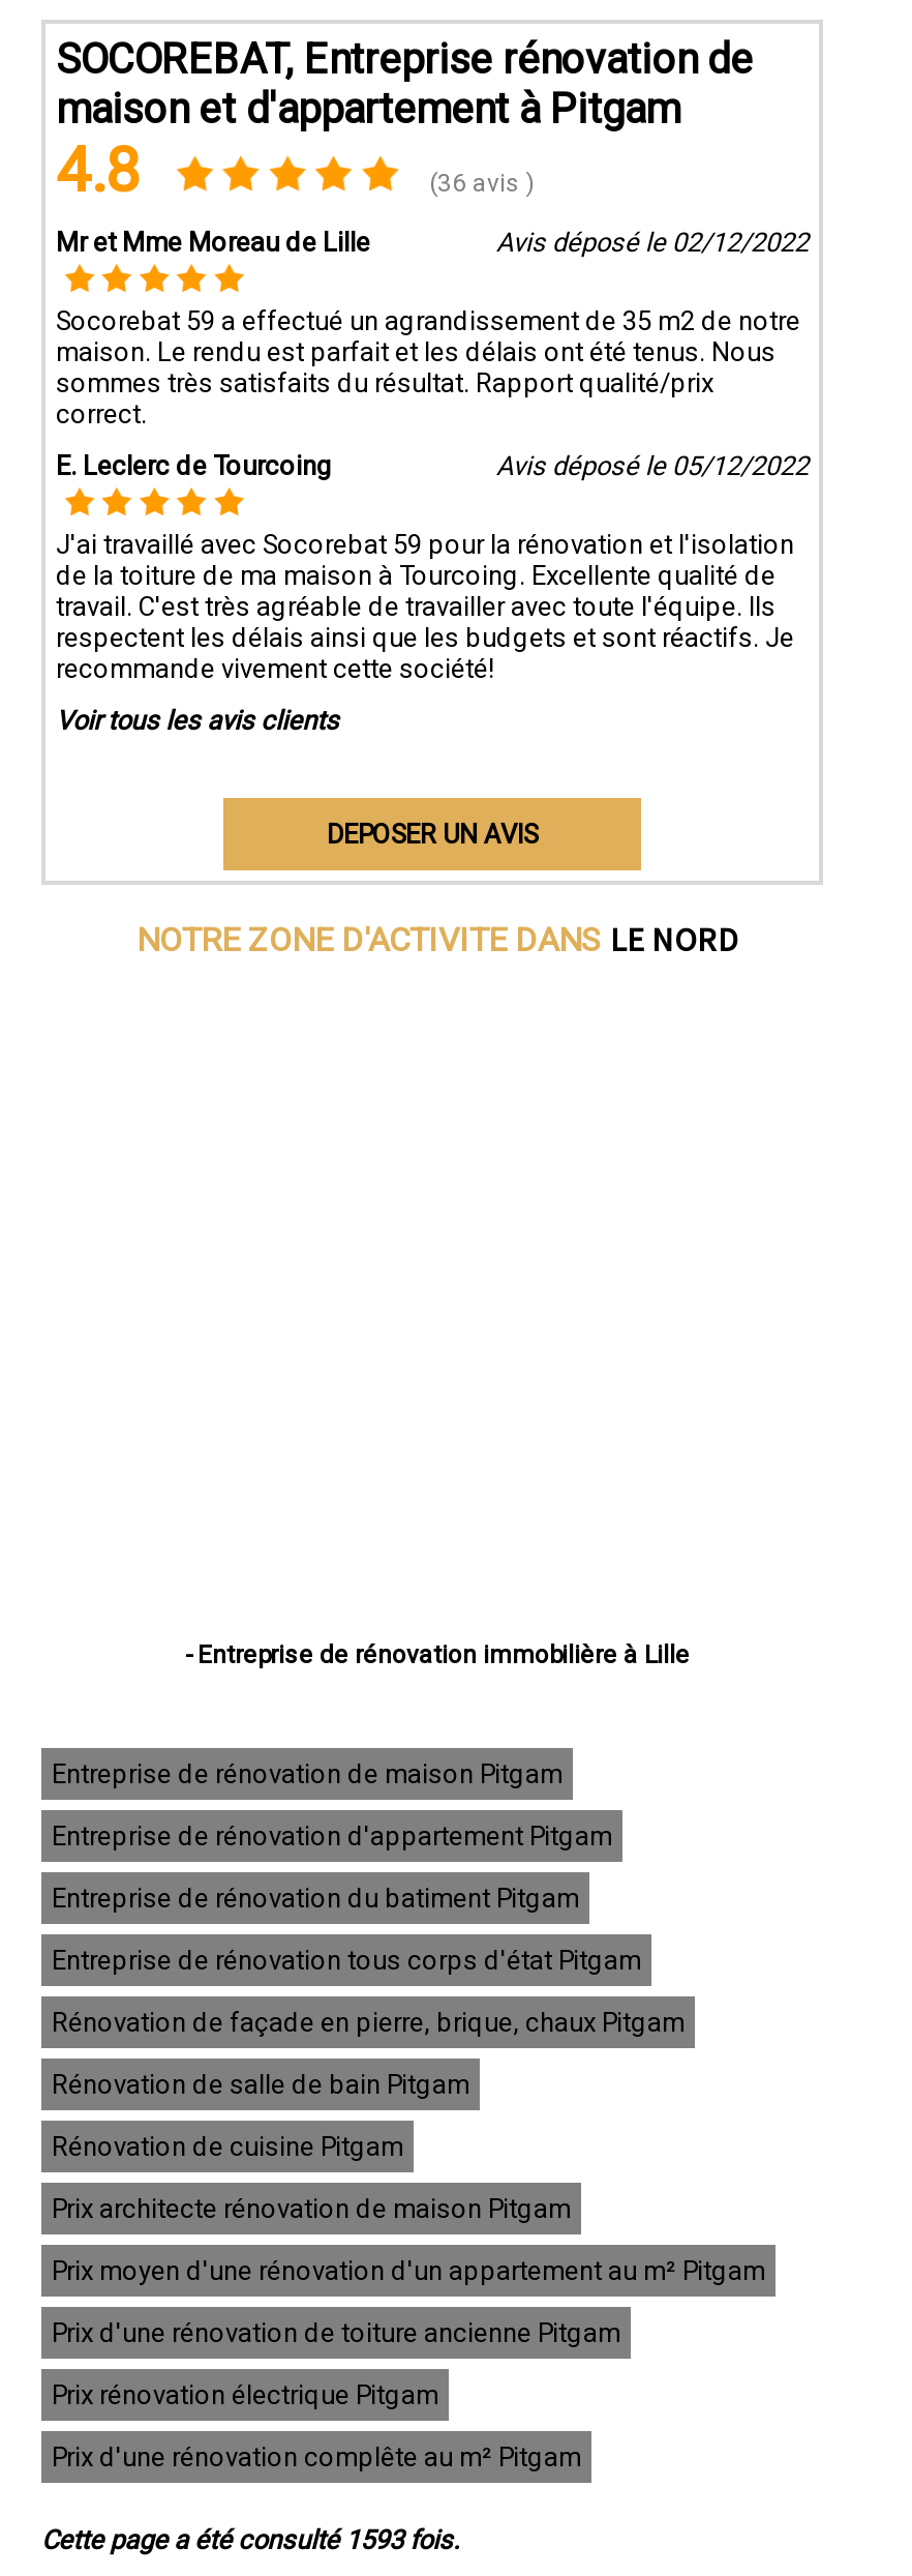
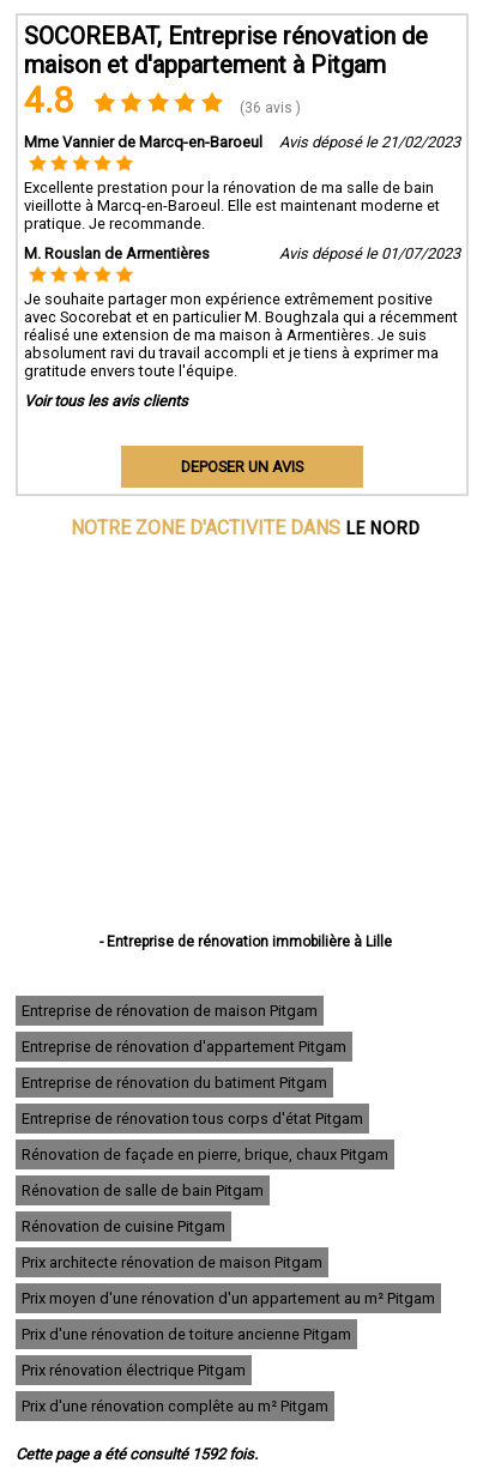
[56,226,808,257] Mr et Mme Moreau de Lille | Avis déposé le 02/12/2022 -> [24,133,460,151] Mme Vannier de Marcq-en-Baroeul | Avis déposé le 21/02/2023
[56,305,800,429] Socorebat 59 a effectué un agrandissement de 35 m2 de notre | maison. Le rendu est parfait et les délais ont été tenus. Nous | sommes très satisfaits du résultat. Rapport qualité/prix | correct. -> [24,178,440,232] Excellente prestation pour la rénovation de ma salle de bain | vieillotte à Marcq-en-Baroeul. Elle est maintenant moderne et | pratique. Je recommande.
[56,450,808,481] E. Leclerc de Tourcoing | Avis déposé le 05/12/2022 -> [24,244,460,262] M. Rouslan de Armentières | Avis déposé le 01/07/2023
[56,528,794,684] J'ai travaillé avec Socorebat 59 pour la rénovation et l'isolation | de la toiture de ma maison à Tourcoing. Excellente qualité de | travail. C'est très agréable de travailler avec toute l'équipe. Ils | respectent les délais ainsi que les budgets et sont réactifs. Je | recommande vivement cette société! -> [24,290,458,380] Je souhaite partager mon expérience extrêmement positive | avec Socorebat et en particulier M. Boughzala qui a récemment | réalisé une extension de ma maison à Armentières. Je suis | absolument ravi du travail accompli et je tiens à exprimer ma | gratitude envers toute l'équipe.
[41,2524,459,2555] Cette page a été consulté 1593 fois. -> [16,1445,258,1463] Cette page a été consulté 1592 fois.

